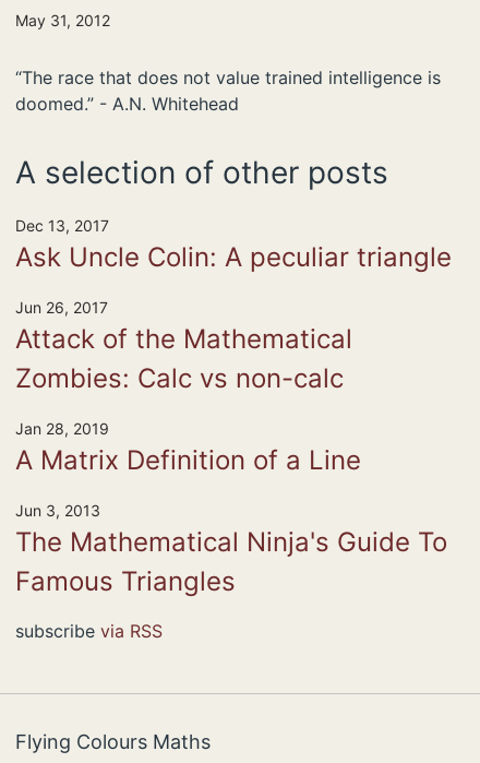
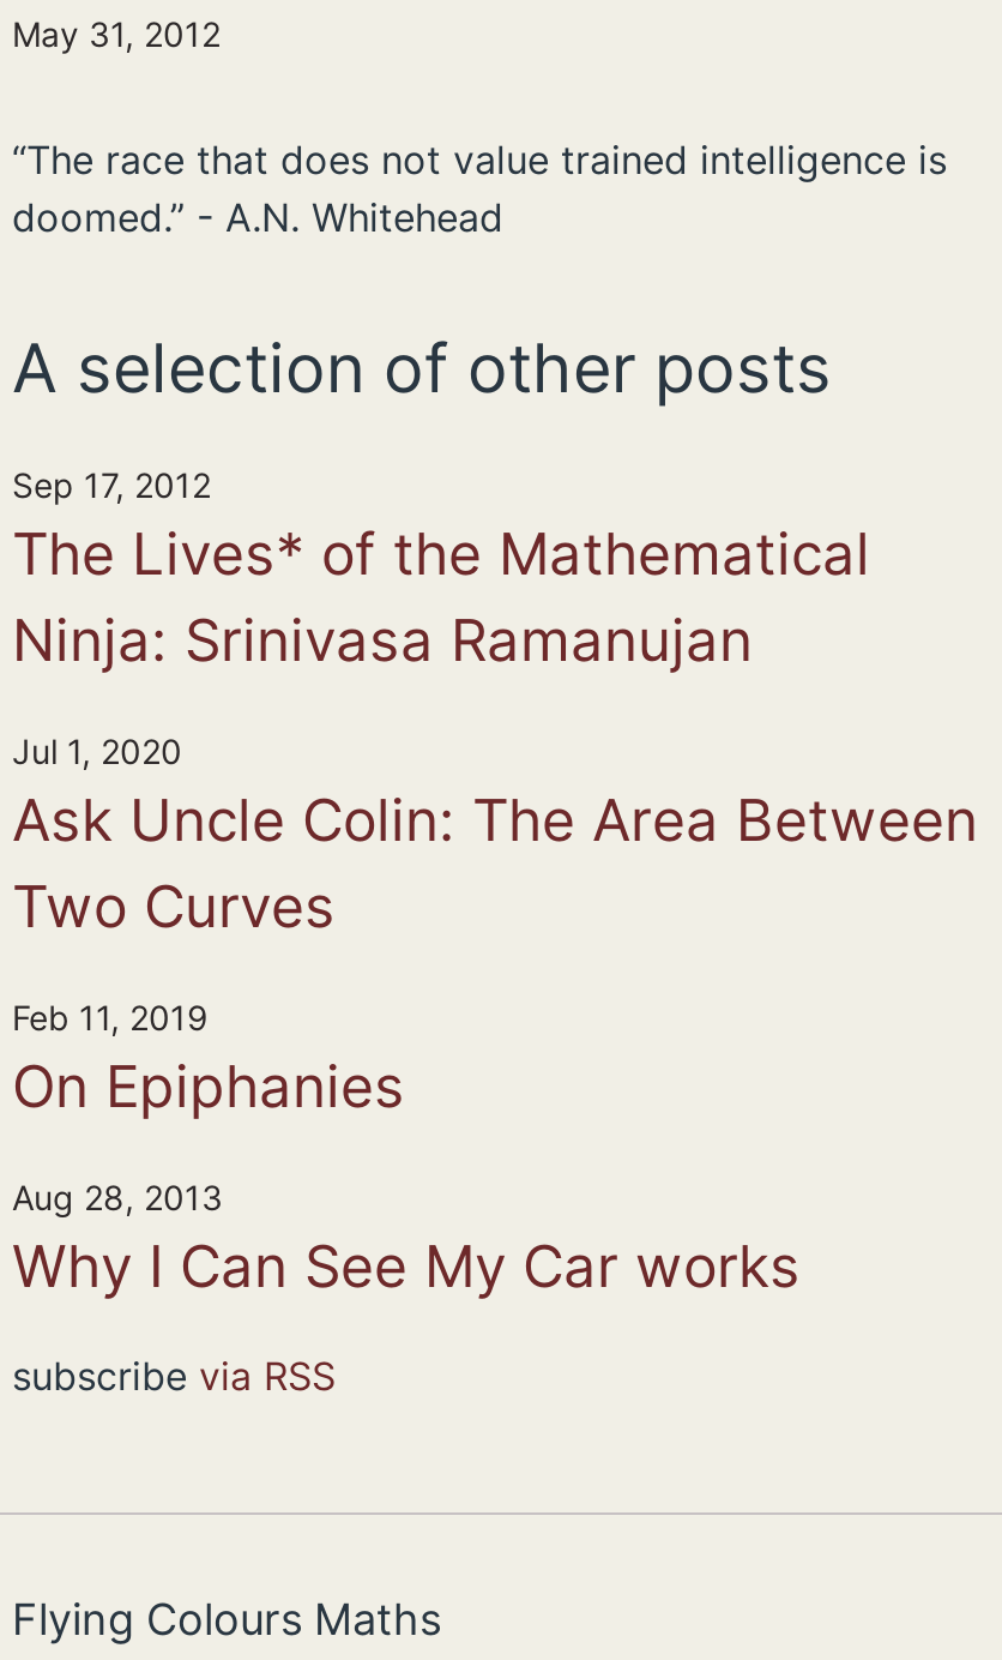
[15,216,452,273] Dec 13, 2017 | Ask Uncle Colin: A peculiar triangle -> [12,464,870,675] Sep 17, 2012 | The Lives* of the Mathematical | Ninja: Srinivasa Ramanujan
[15,298,352,394] Jun 26, 2017 | Attack of the Mathematical | Zombies: Calc vs non-calc -> [12,730,978,941] Jul 1, 2020 | Ask Uncle Colin: The Area Between | Two Curves
[15,419,361,476] Jan 28, 2019 | A Matrix Definition of a Line -> [12,996,405,1121] Feb 11, 2019 | On Epiphanies
[15,501,447,597] Jun 3, 2013 | The Mathematical Ninja's Guide To | Famous Triangles -> [12,1176,801,1301] Aug 28, 2013 | Why I Can See My Car works

